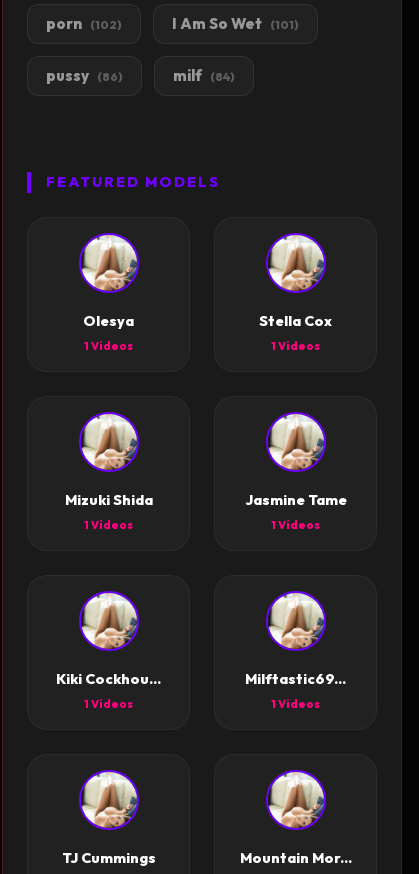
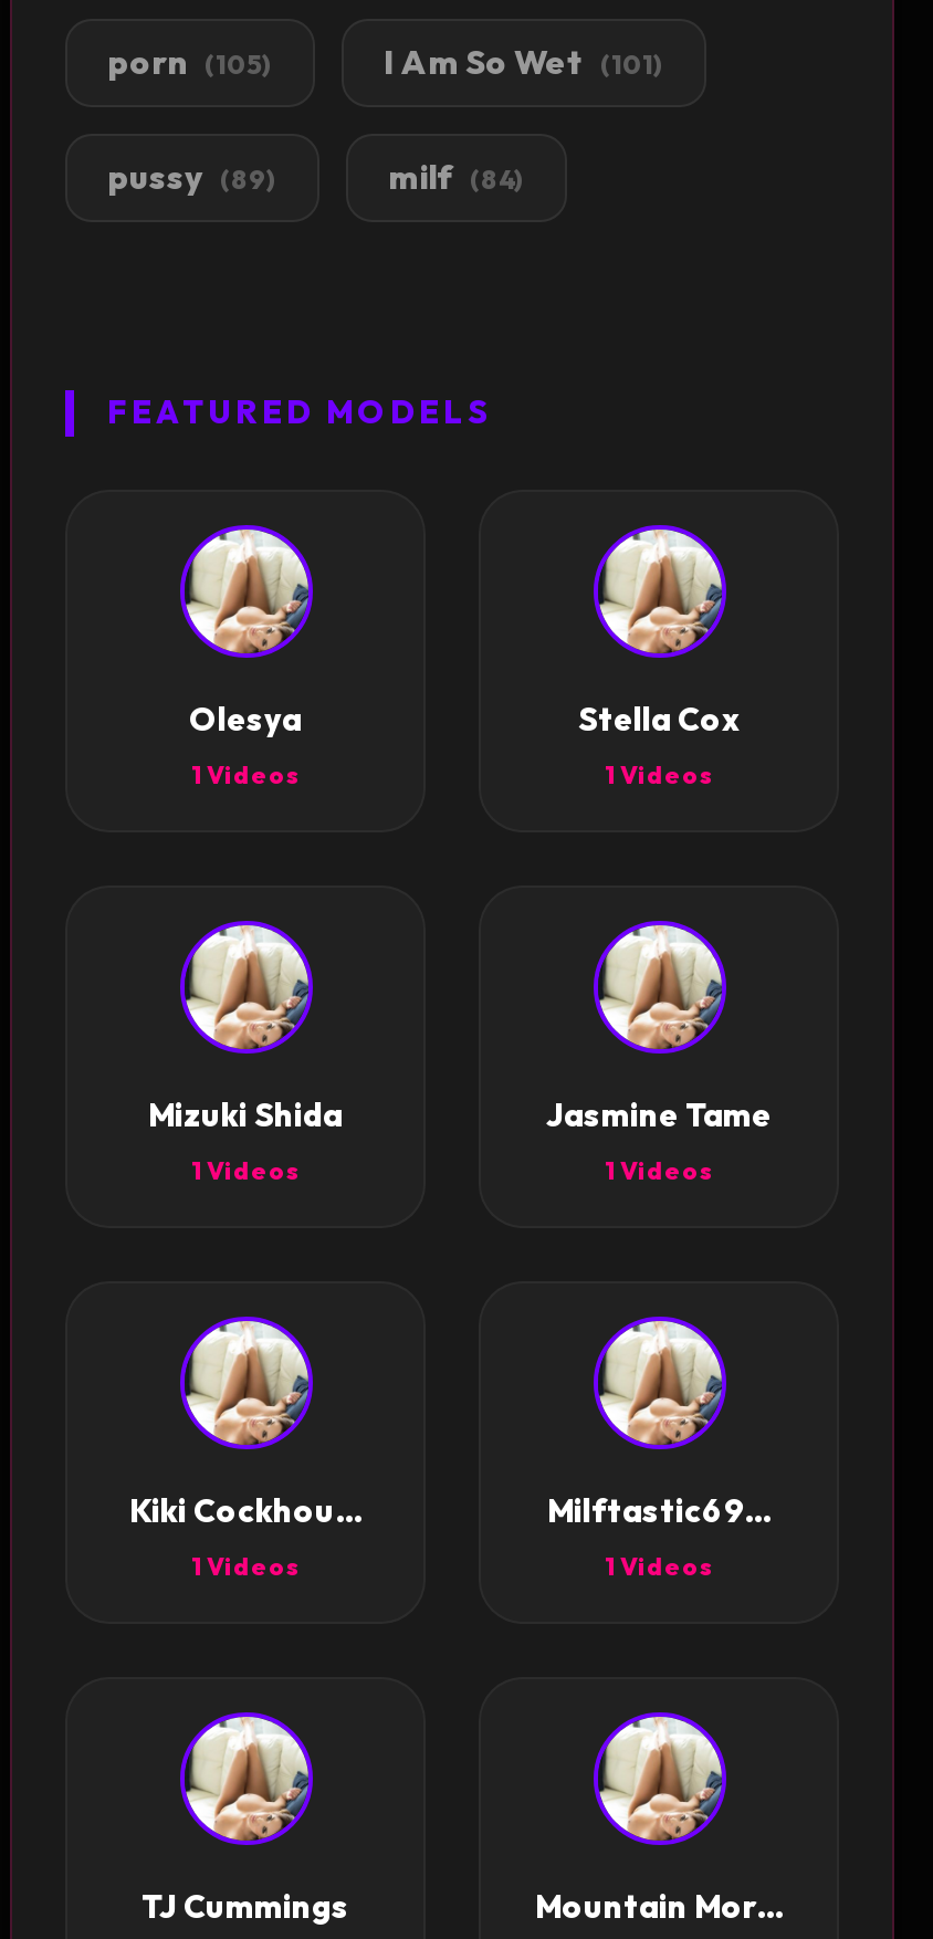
[46,14,122,33] porn (102) -> [107,42,273,84] porn (105)
[46,66,123,85] pussy (86) -> [107,157,277,199] pussy (89)

